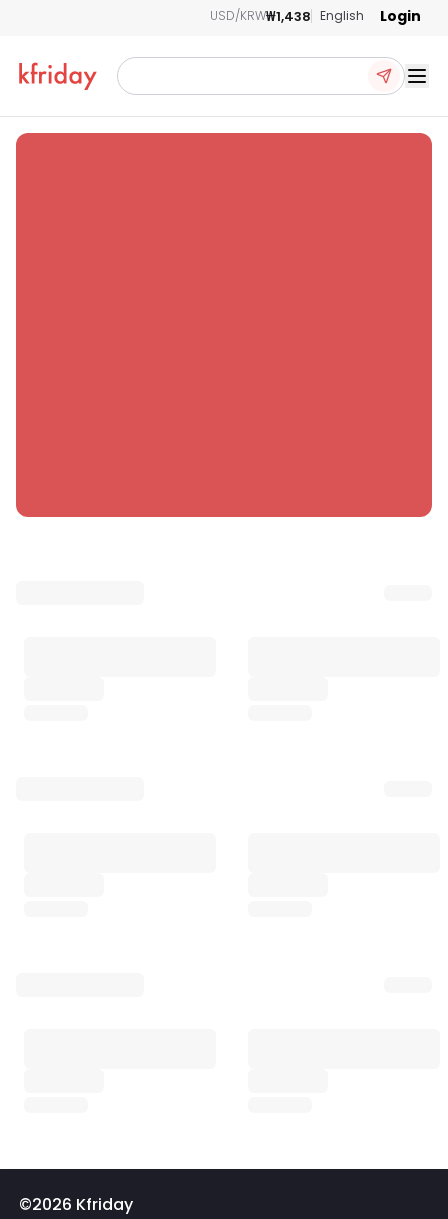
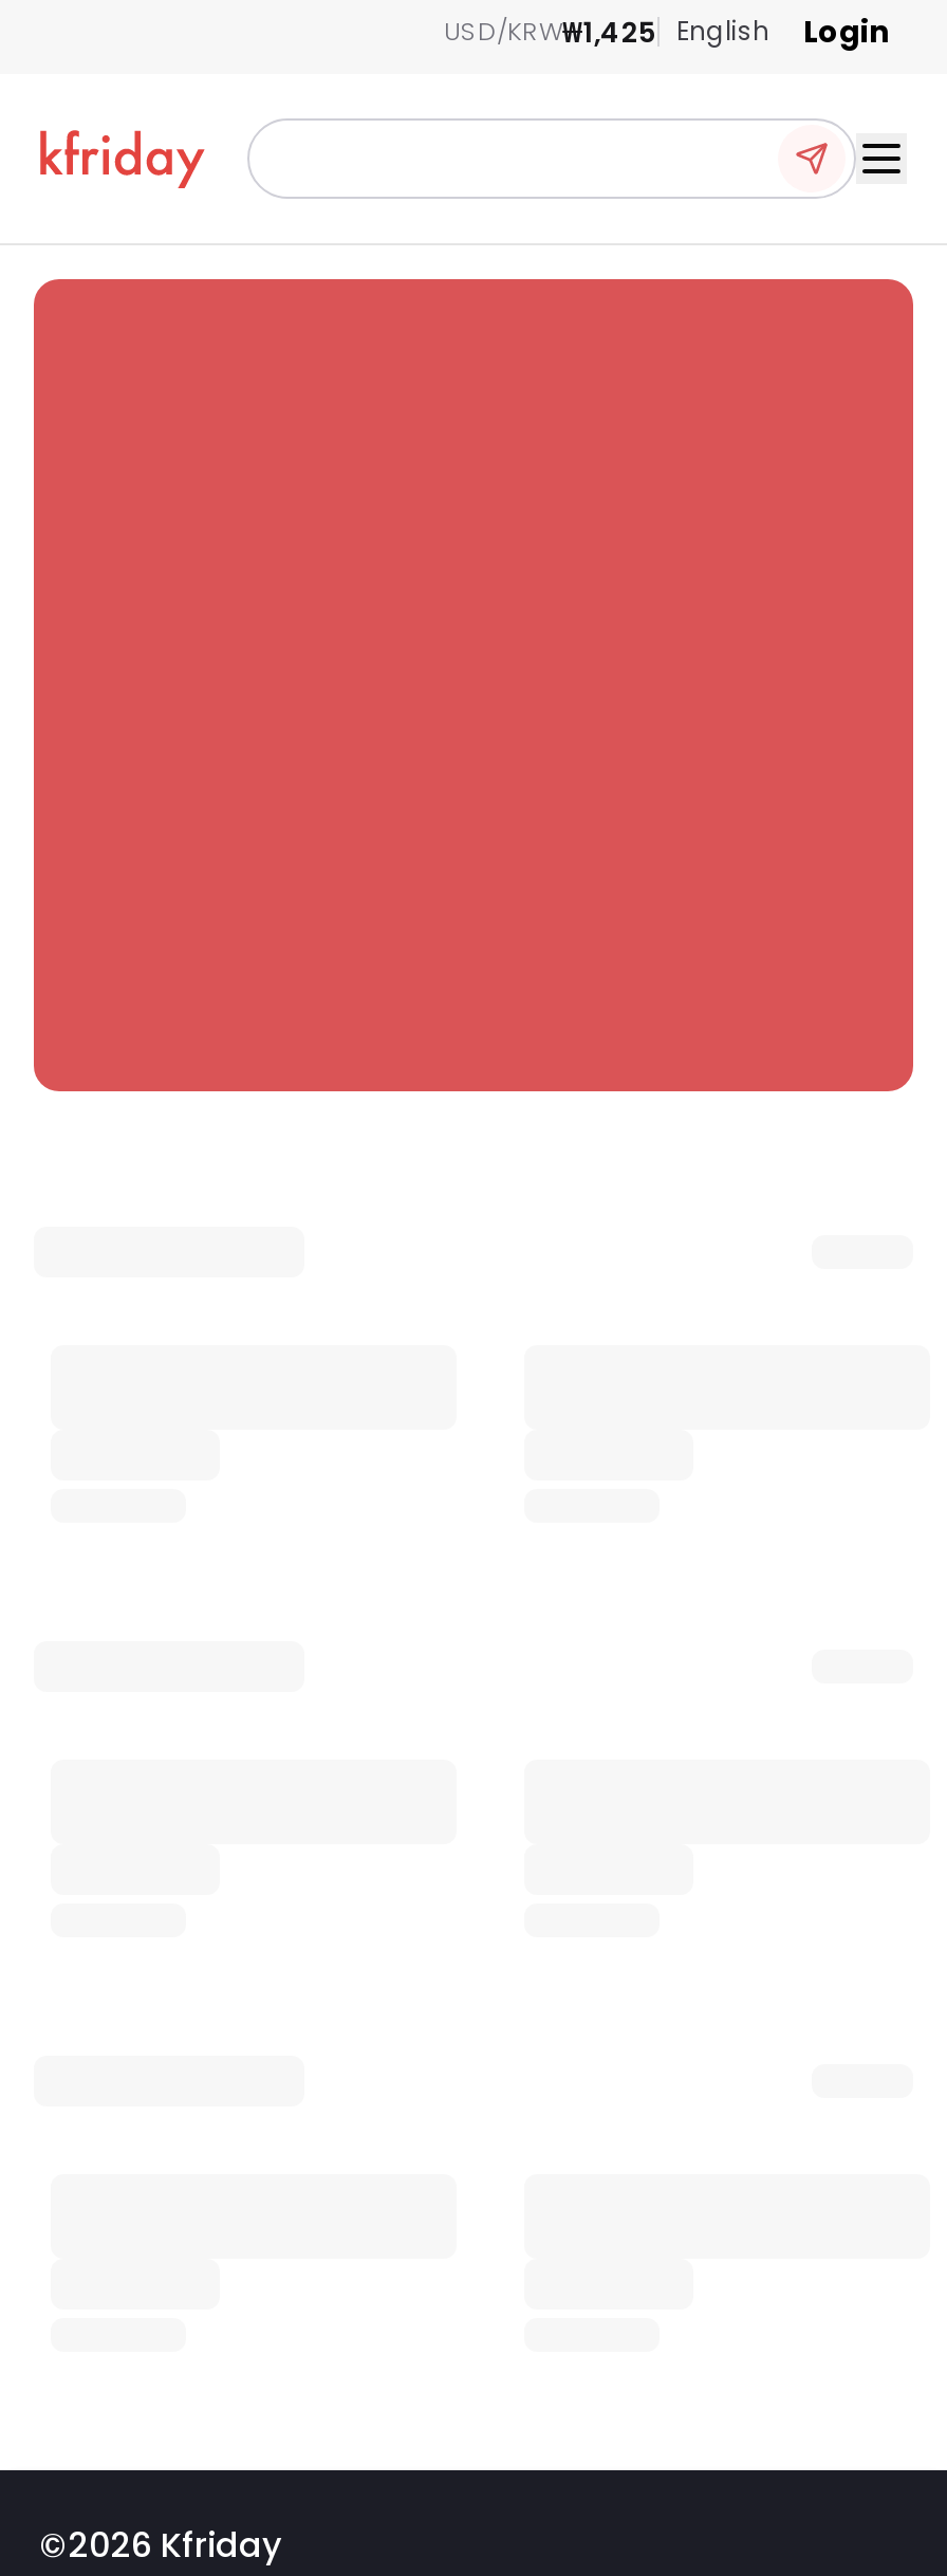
[210,6,364,25] USD/KRW₩1,438 English -> [444,12,769,52] USD/KRW₩1,425 English

